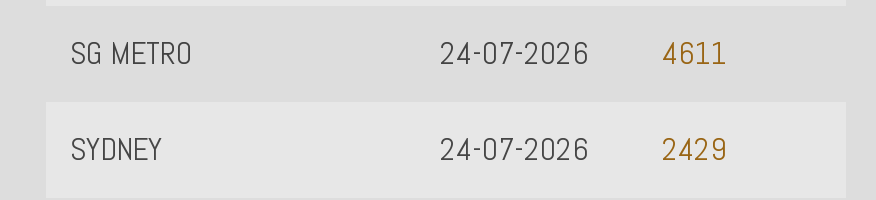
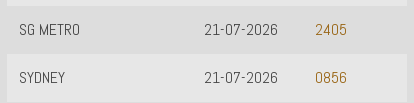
[440,33,588,73] 24-07-2026 -> [204,19,278,39] 21-07-2026
[662,34,726,74] 4611 -> [315,20,347,40] 2405
[440,129,588,169] 24-07-2026 -> [204,67,278,87] 21-07-2026
[662,130,726,170] 2429 -> [315,68,347,88] 0856

